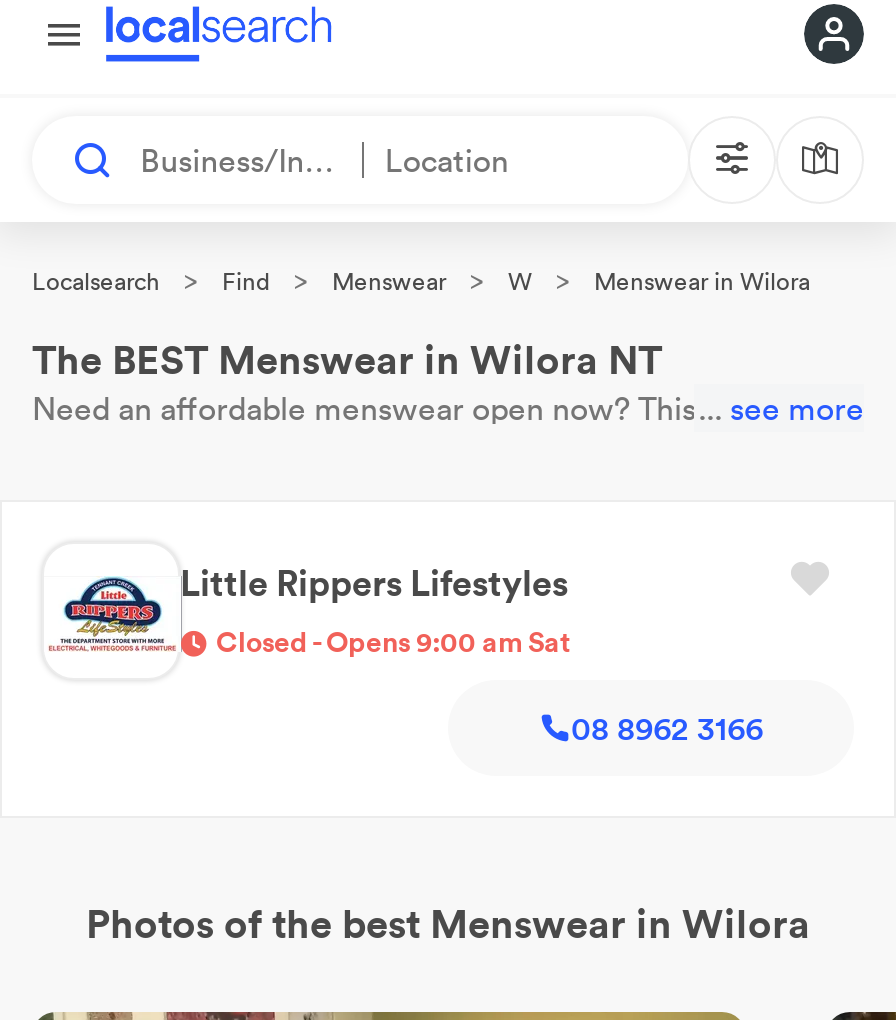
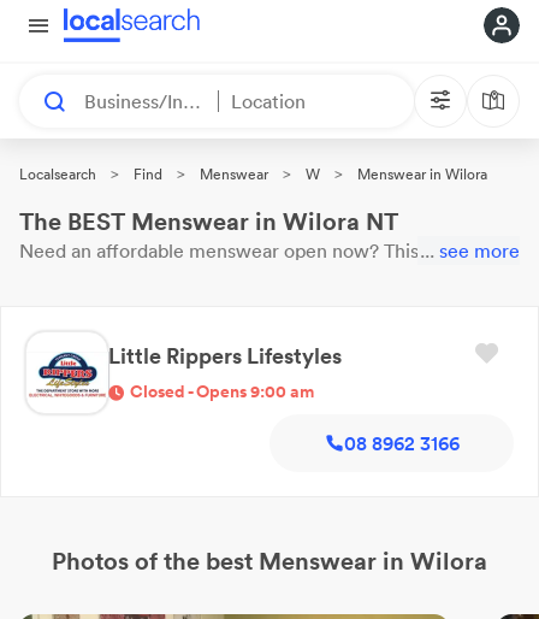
[216,624,570,660] Closed - Opens 9:00 am Sat -> [130,381,314,402] Closed - Opens 9:00 am

